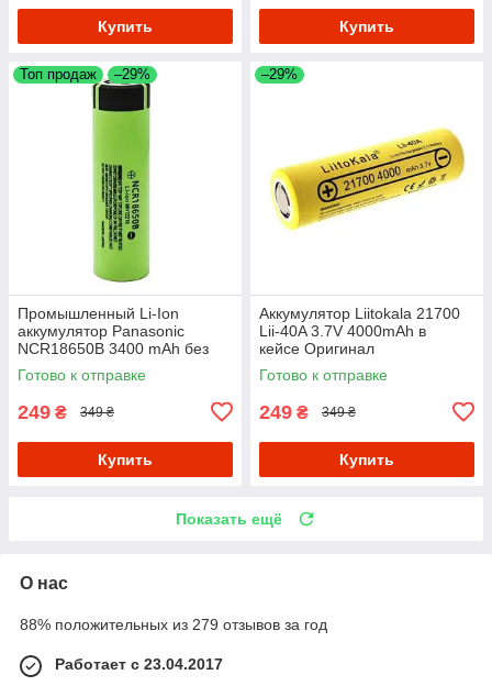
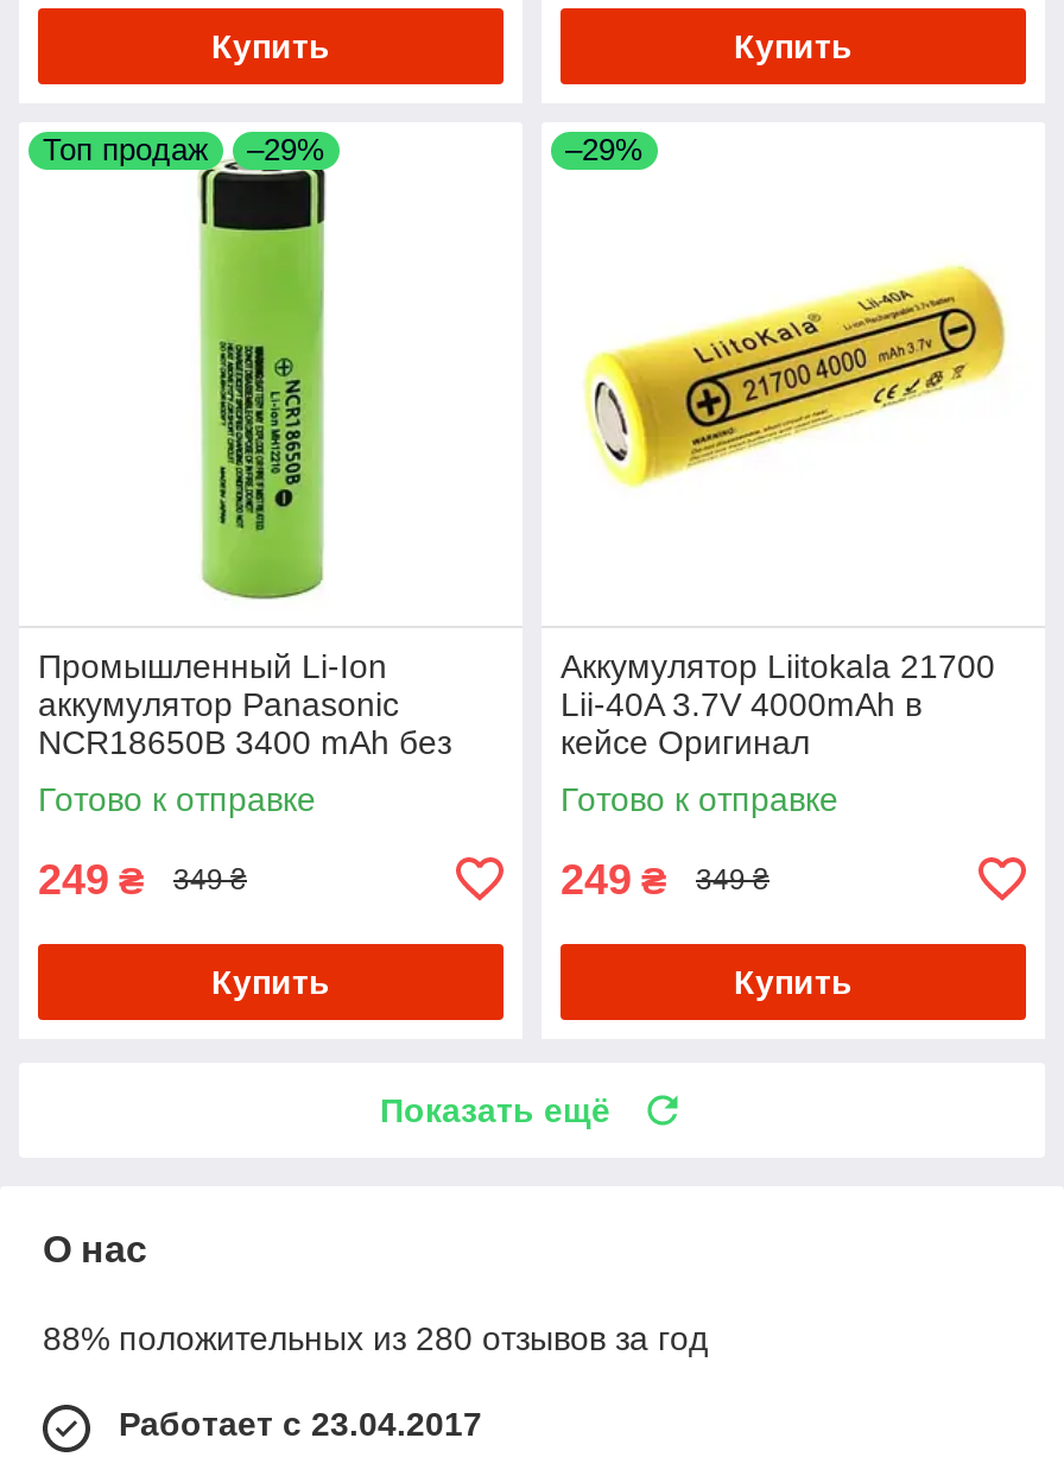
[20,615,327,633] 88% положительных из 279 отзывов за год -> [43,1319,708,1357] 88% положительных из 280 отзывов за год

